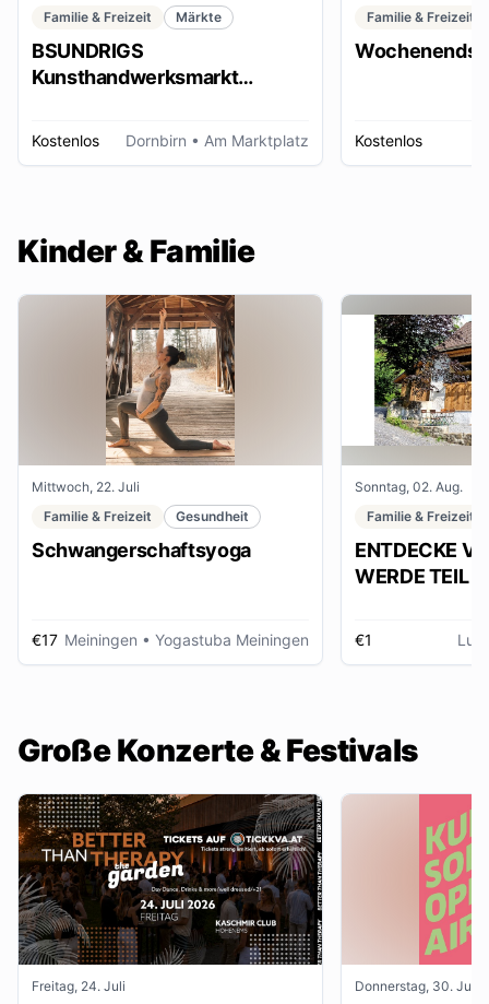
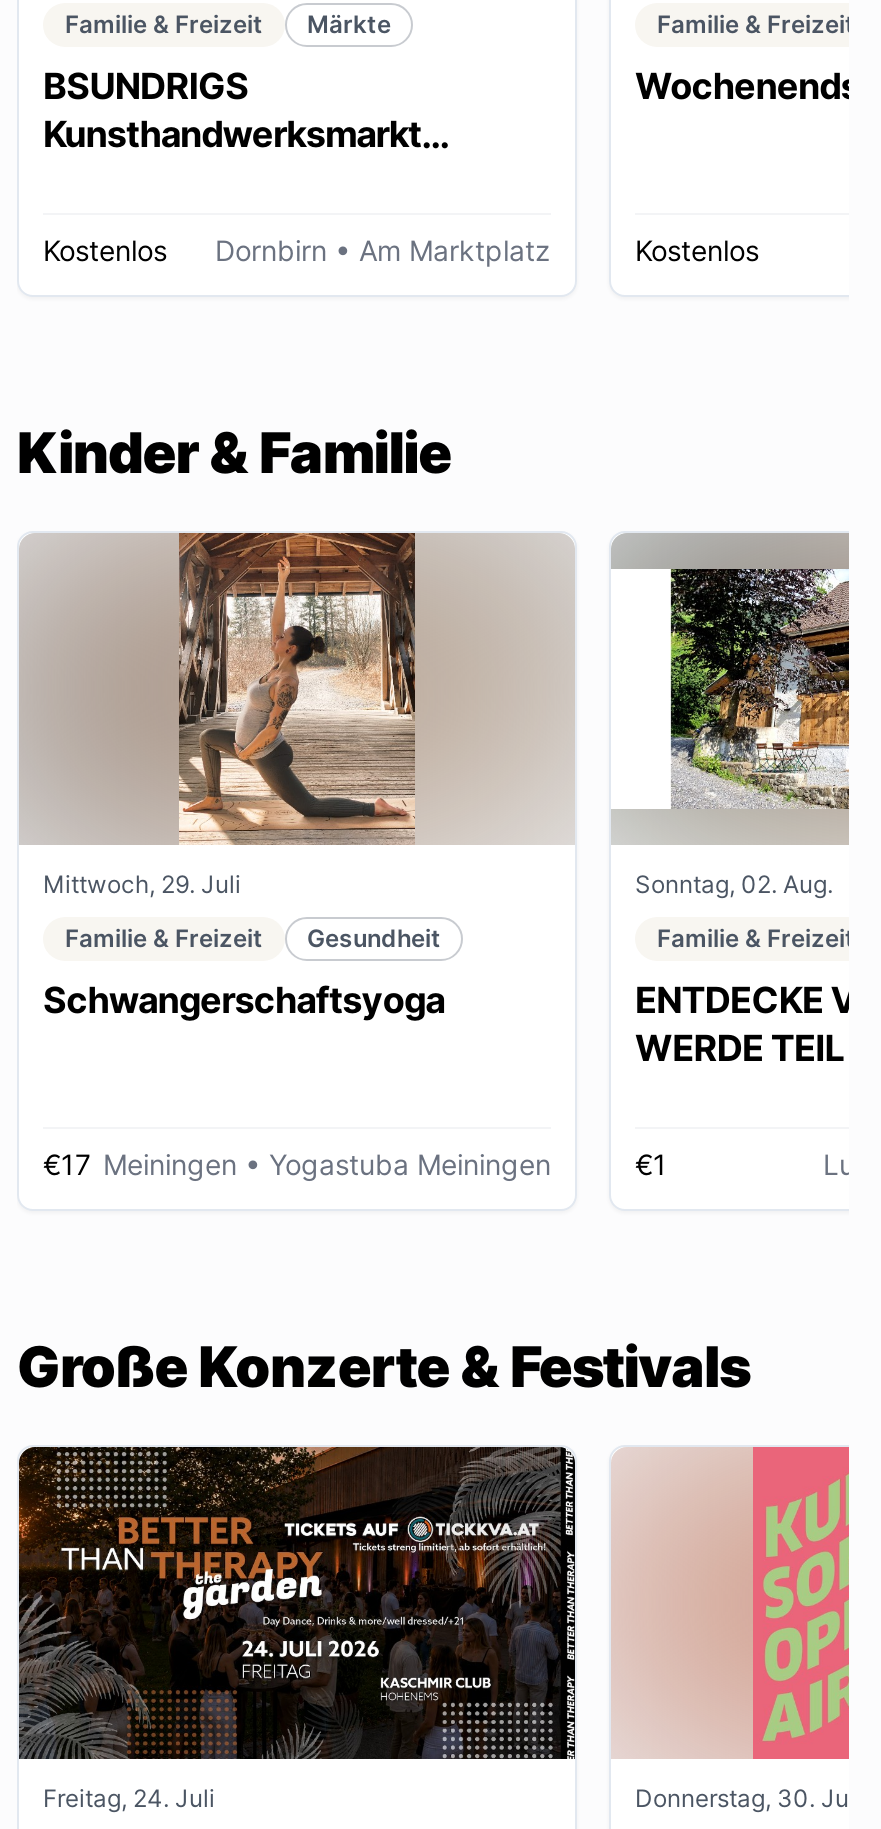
[32,479,140,495] Mittwoch, 22. Juli -> [43,870,241,900] Mittwoch, 29. Juli

